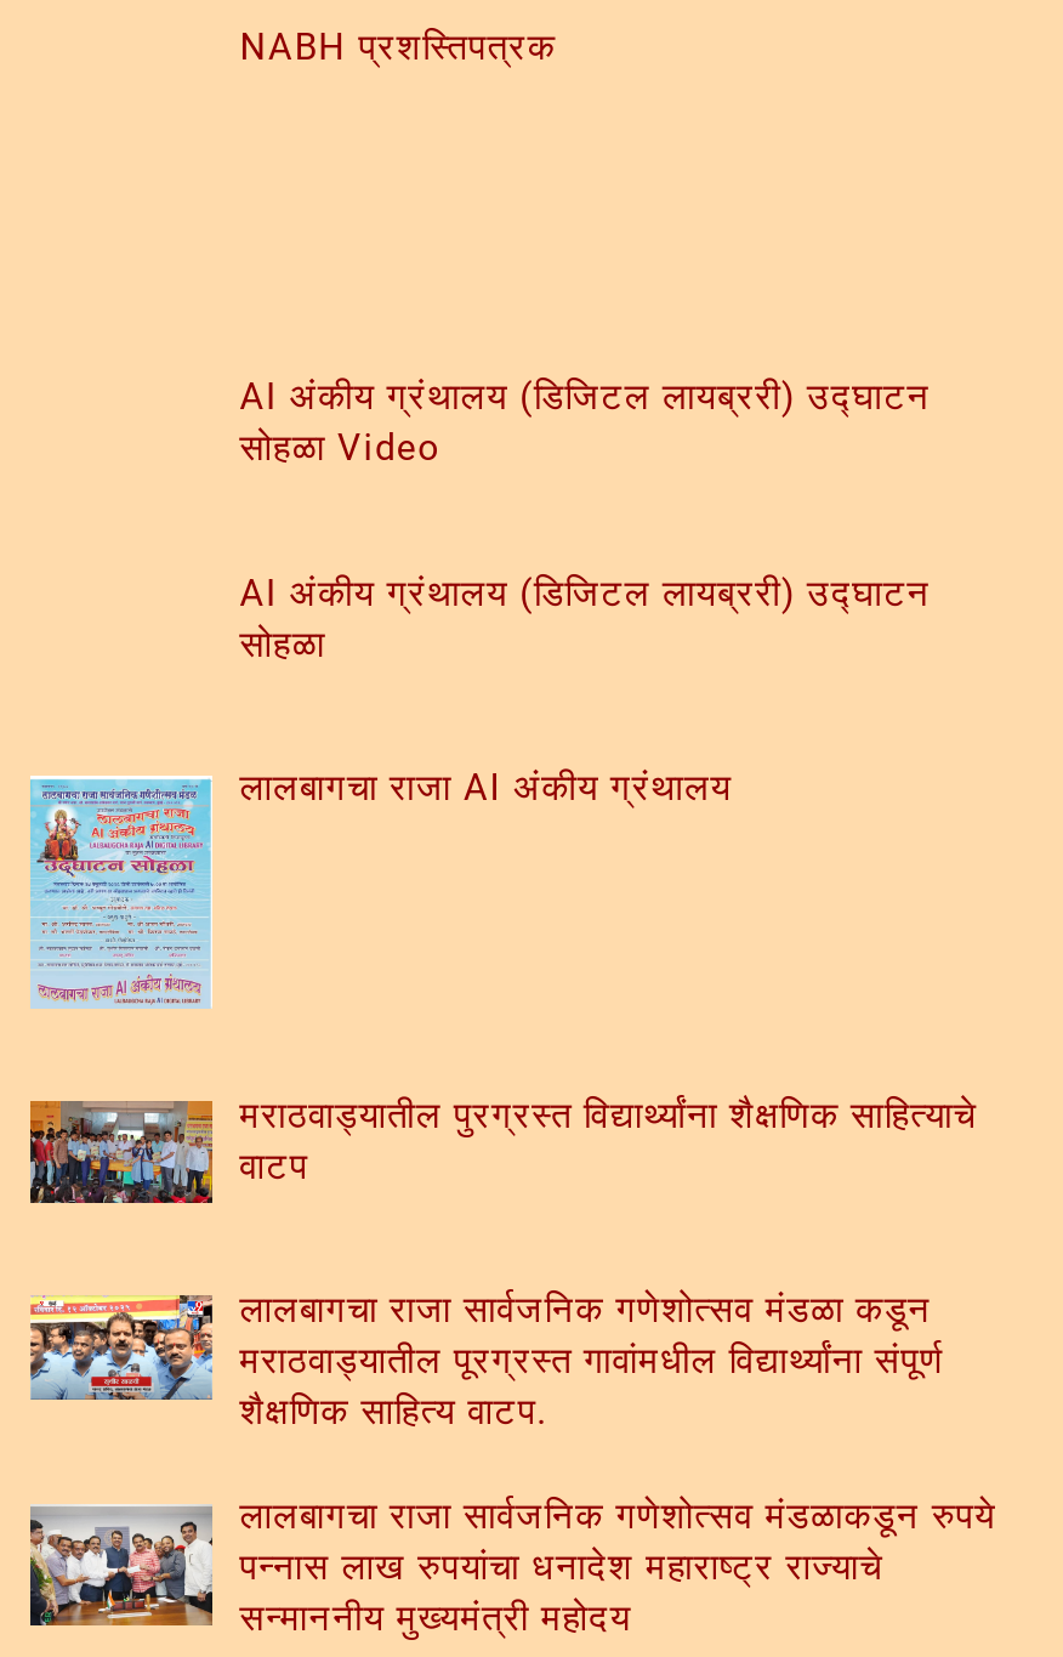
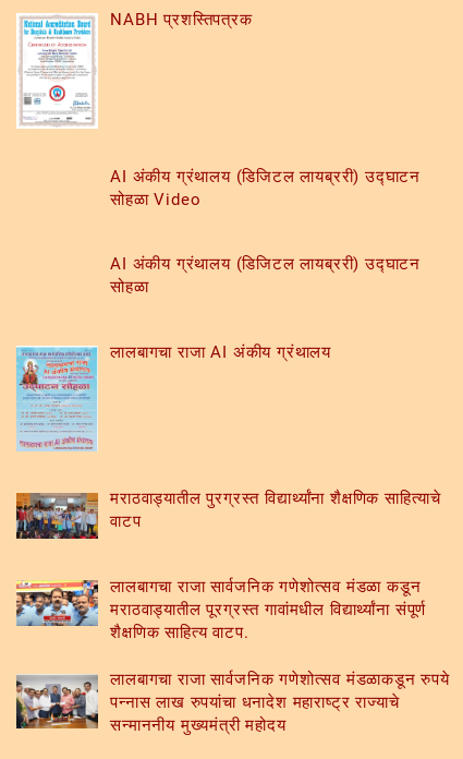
none -> [15,12,99,130] [image]

